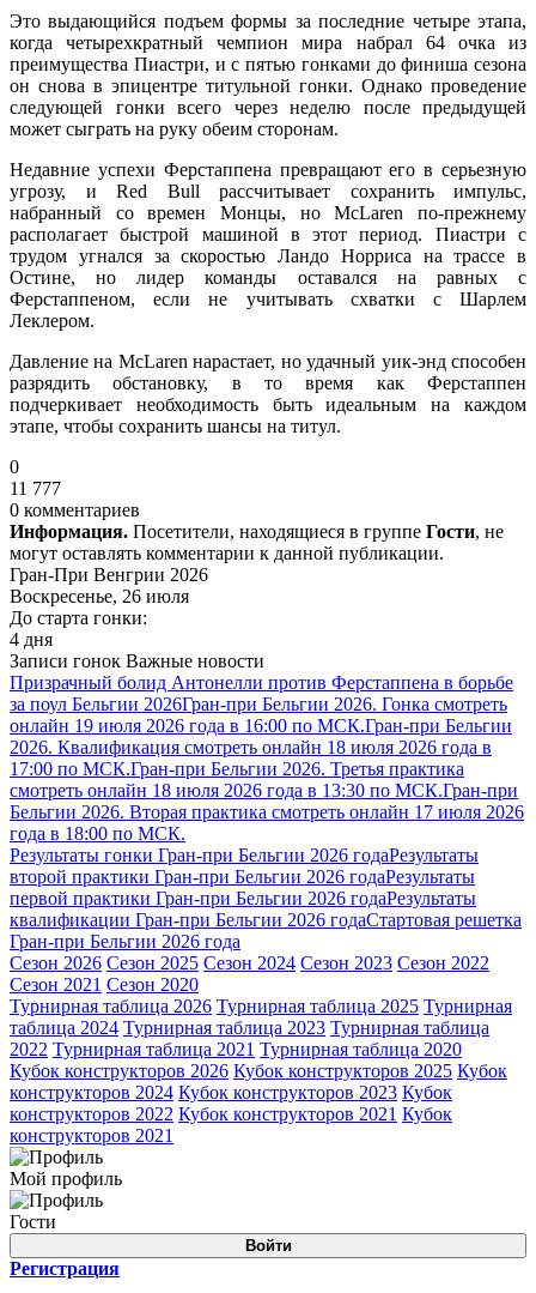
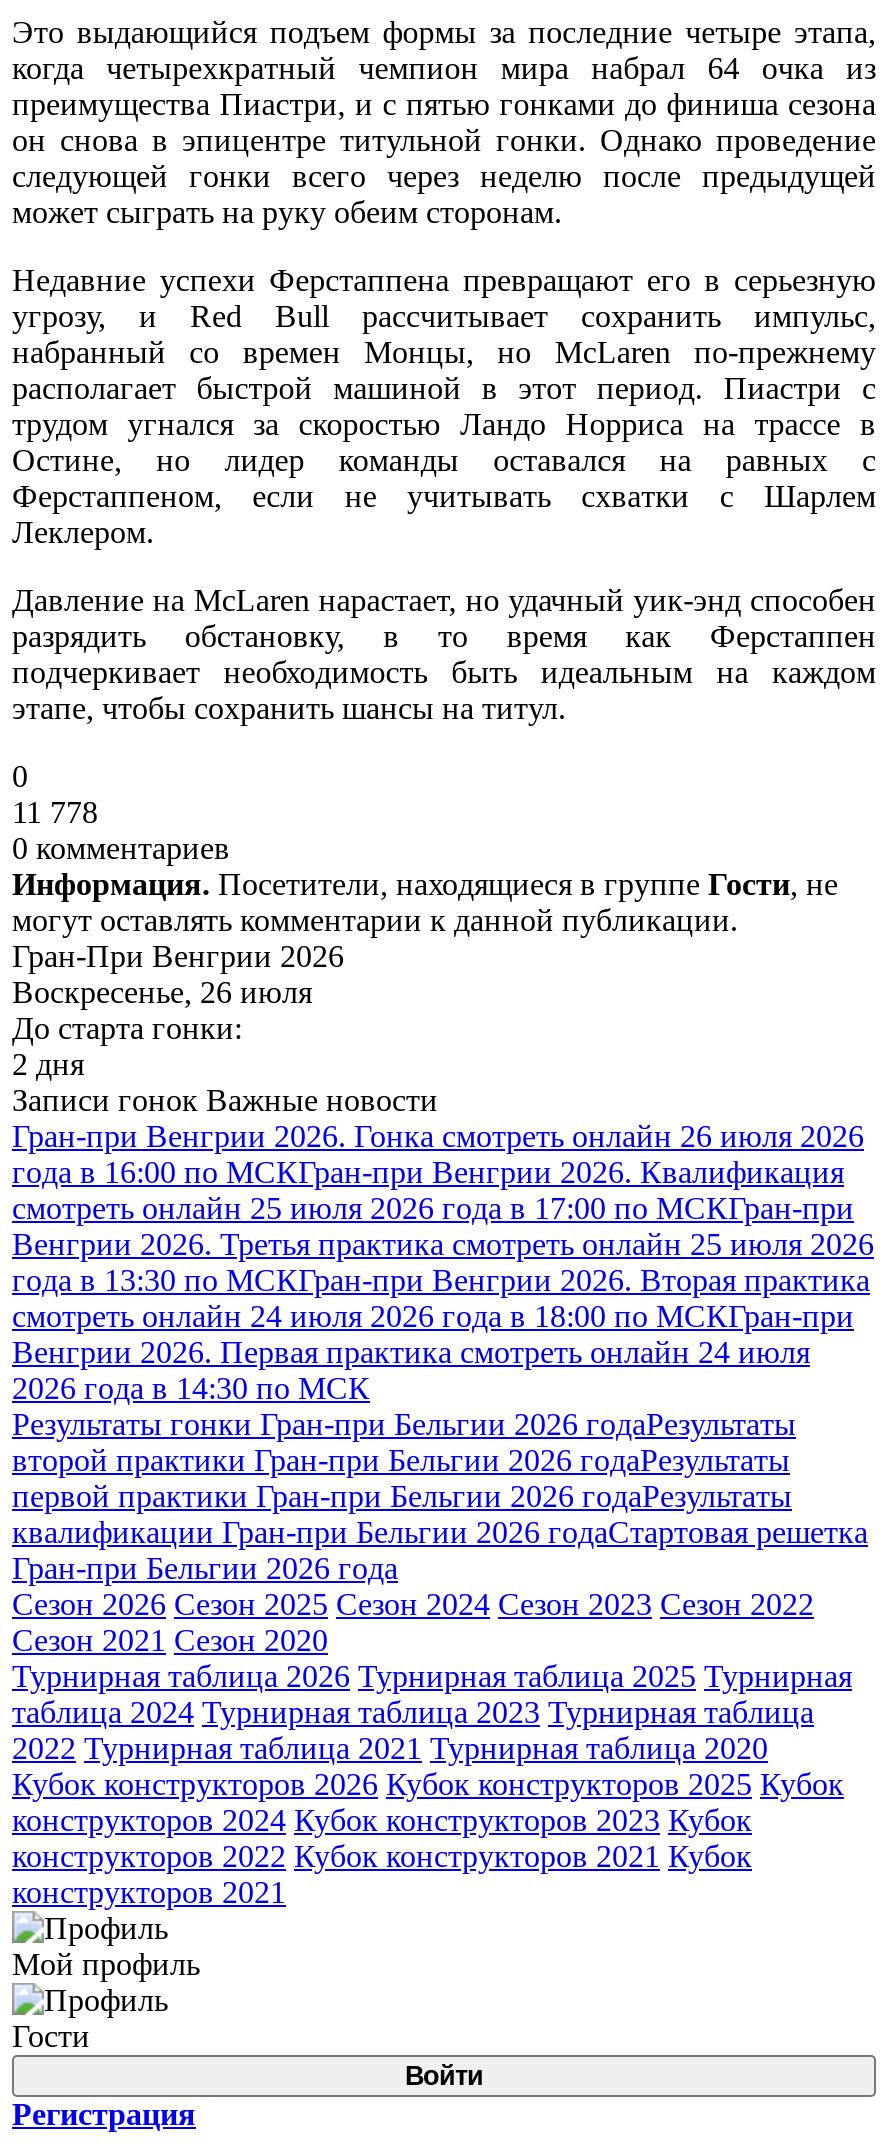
[10,478,61,499] 11 777 -> [12,795,98,829] 11 778
[10,629,53,649] 4 дня -> [12,1047,84,1081] 2 дня
[10,672,524,844] Призрачный болид Антонелли против Ферстаппена в борьбе | за поул Бельгии 2026Гран-при Бельгии 2026. Гонка смотреть | онлайн 19 июля 2026 года в 16:00 по МСК.Гран-при Бельгии | 2026. Квалификация смотреть онлайн 18 июля 2026 года в | 17:00 по МСК.Гран-при Бельгии 2026. Третья практика | смотреть онлайн 18 июля 2026 года в 13:30 по МСК.Гран-при | Бельгии 2026. Вторая практика смотреть онлайн 17 июля 2026 | года в 18:00 по МСК. -> [12,1119,874,1405] Гран-при Венгрии 2026. Гонка смотреть онлайн 26 июля 2026 | года в 16:00 по МСКГран-при Венгрии 2026. Квалификация | смотреть онлайн 25 июля 2026 года в 17:00 по МСКГран-при | Венгрии 2026. Третья практика смотреть онлайн 25 июля 2026 | года в 13:30 по МСКГран-при Венгрии 2026. Вторая практика | смотреть онлайн 24 июля 2026 года в 18:00 по МСКГран-при | Венгрии 2026. Первая практика смотреть онлайн 24 июля | 2026 года в 14:30 по МСК

